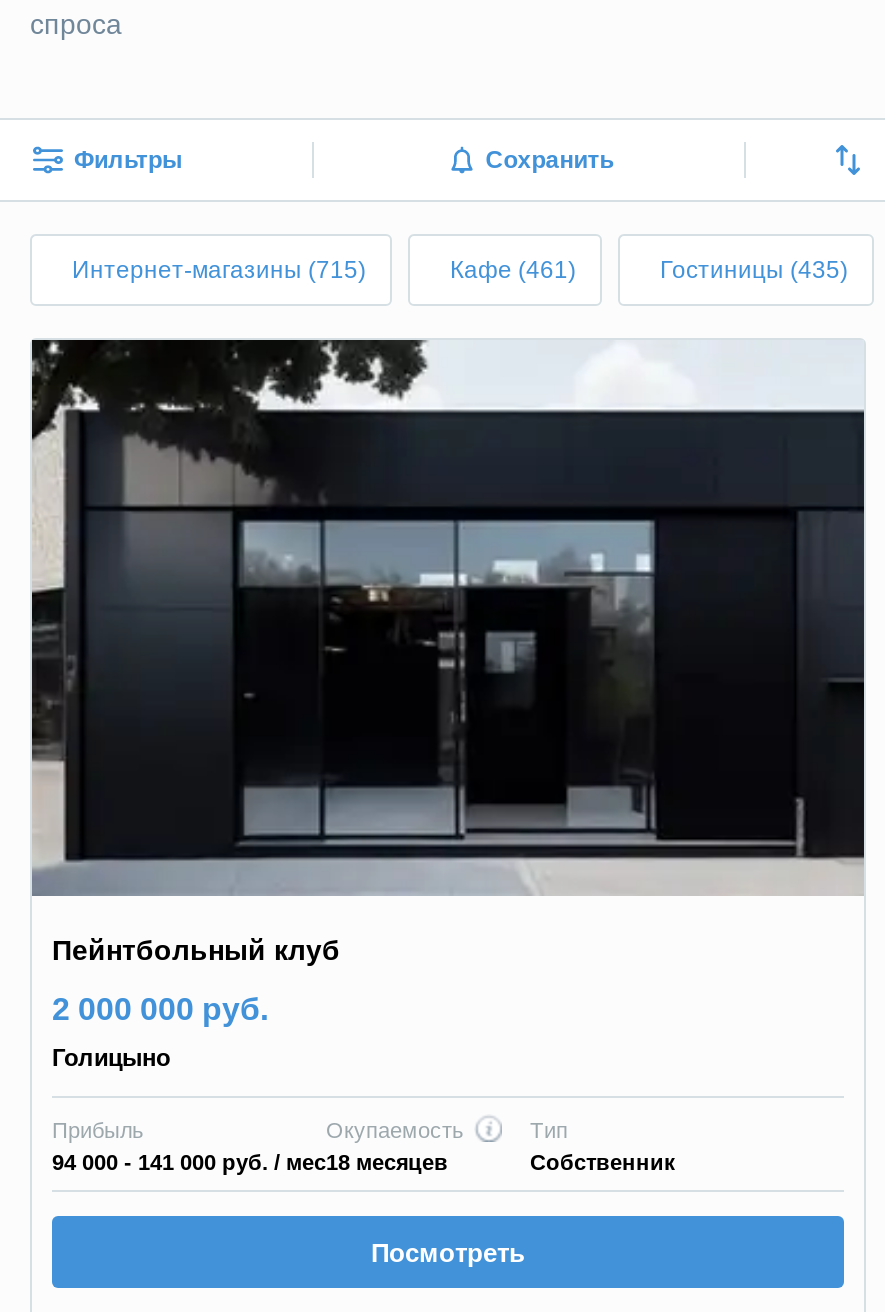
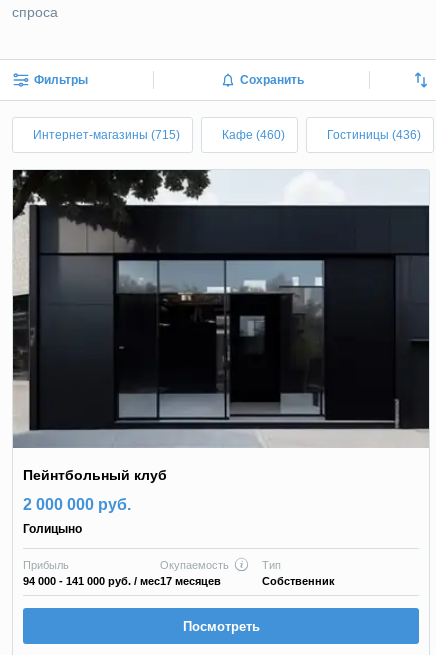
[450,256,576,284] Кафе (461) -> [222,128,285,142] Кафе (460)
[660,256,848,284] Гостиницы (435) -> [327,128,421,142] Гостиницы (436)
[52,1151,448,1175] 94 000 - 141 000 руб. / мес 18 месяцев -> [23,575,221,587] 94 000 - 141 000 руб. / мес 17 месяцев

